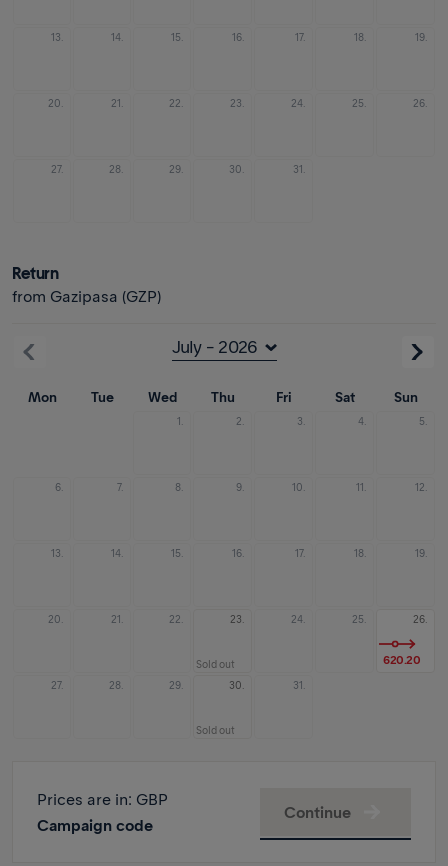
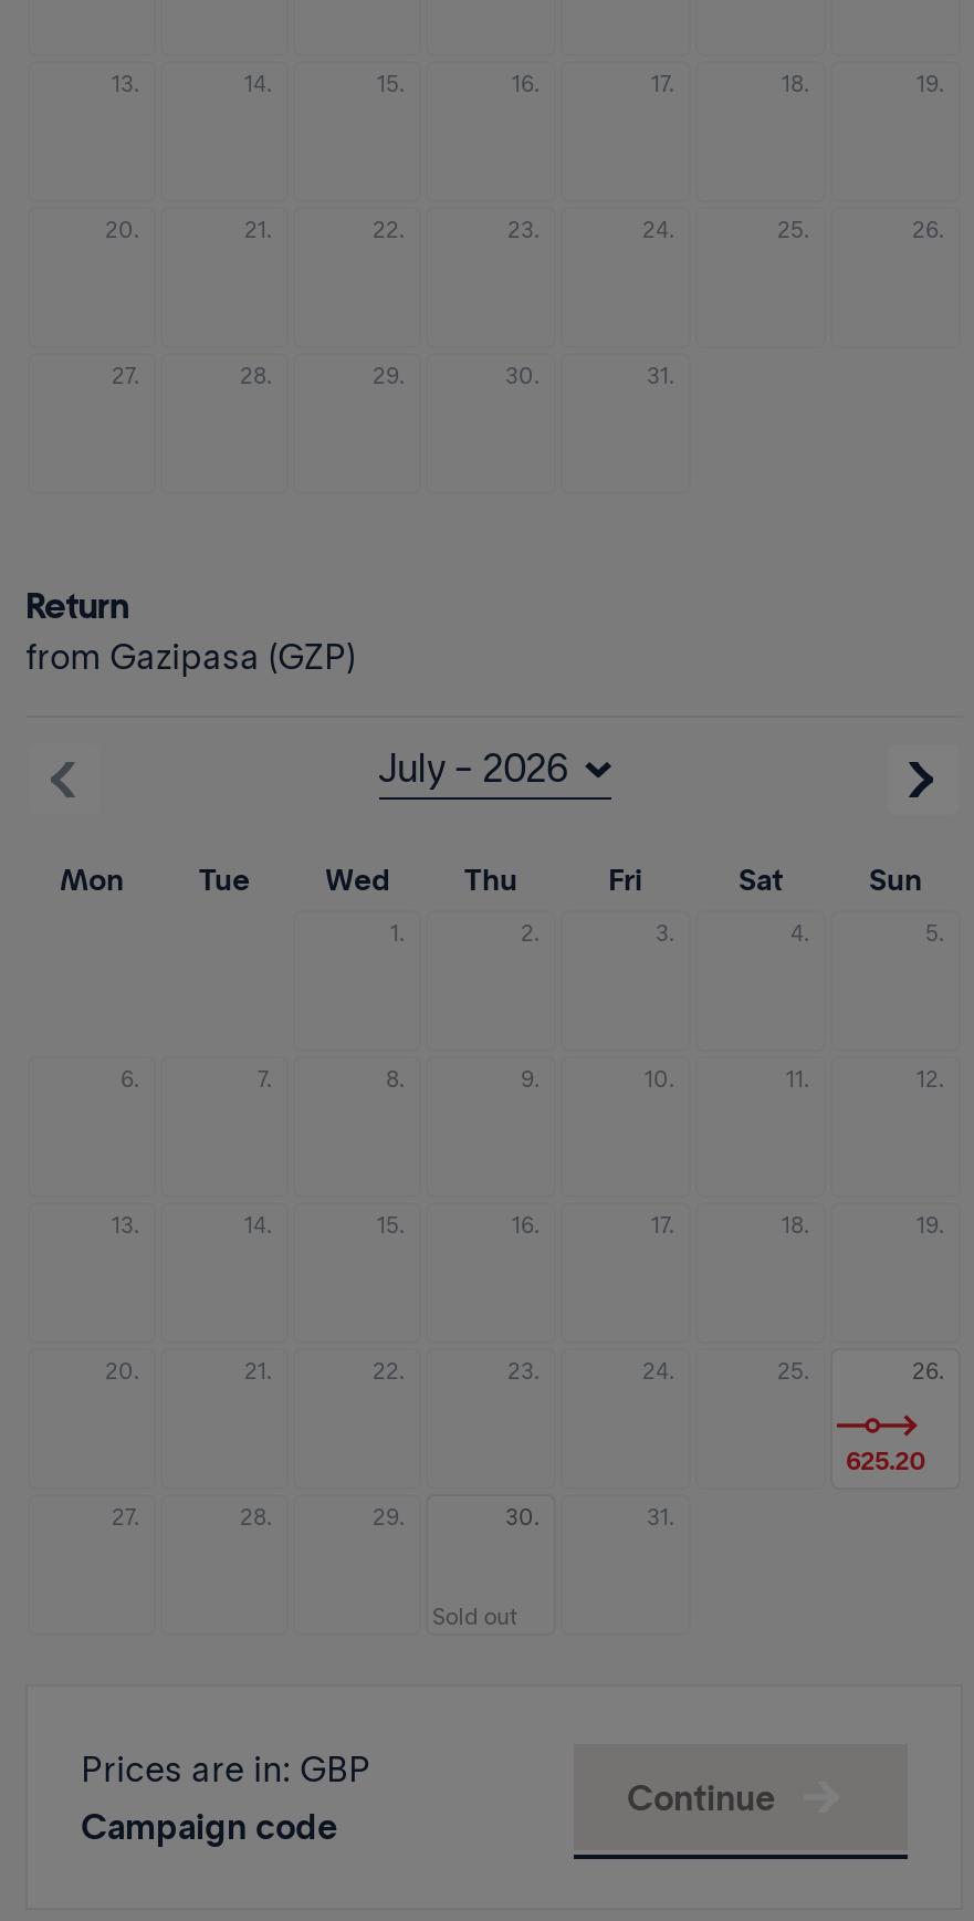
[383,652,420,667] 620.20 -> [846,1443,926,1476] 625.20
[196,658,235,671] Sold out -> none

